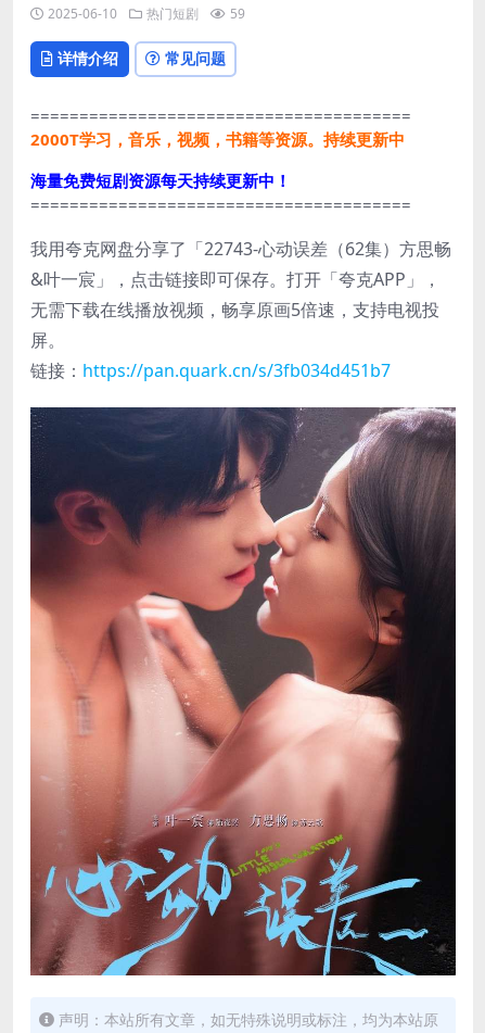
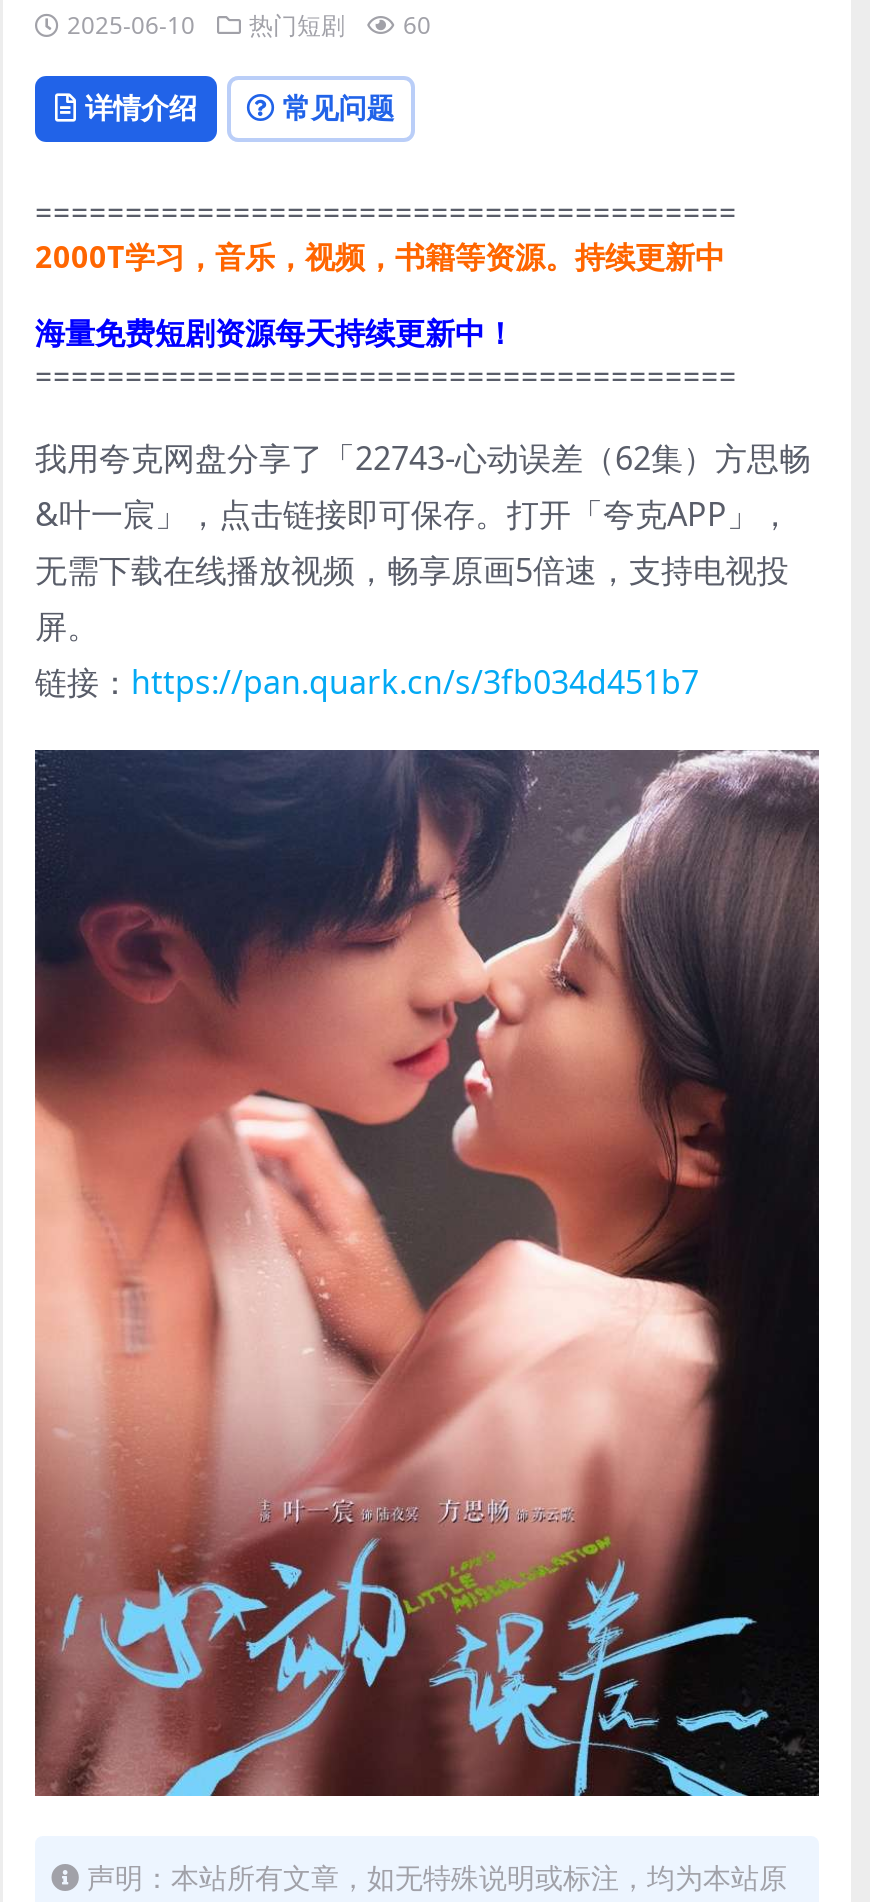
[48,4,245,23] 2025-06-10 热门短剧 59 -> [67,8,431,42] 2025-06-10 热门短剧 60

